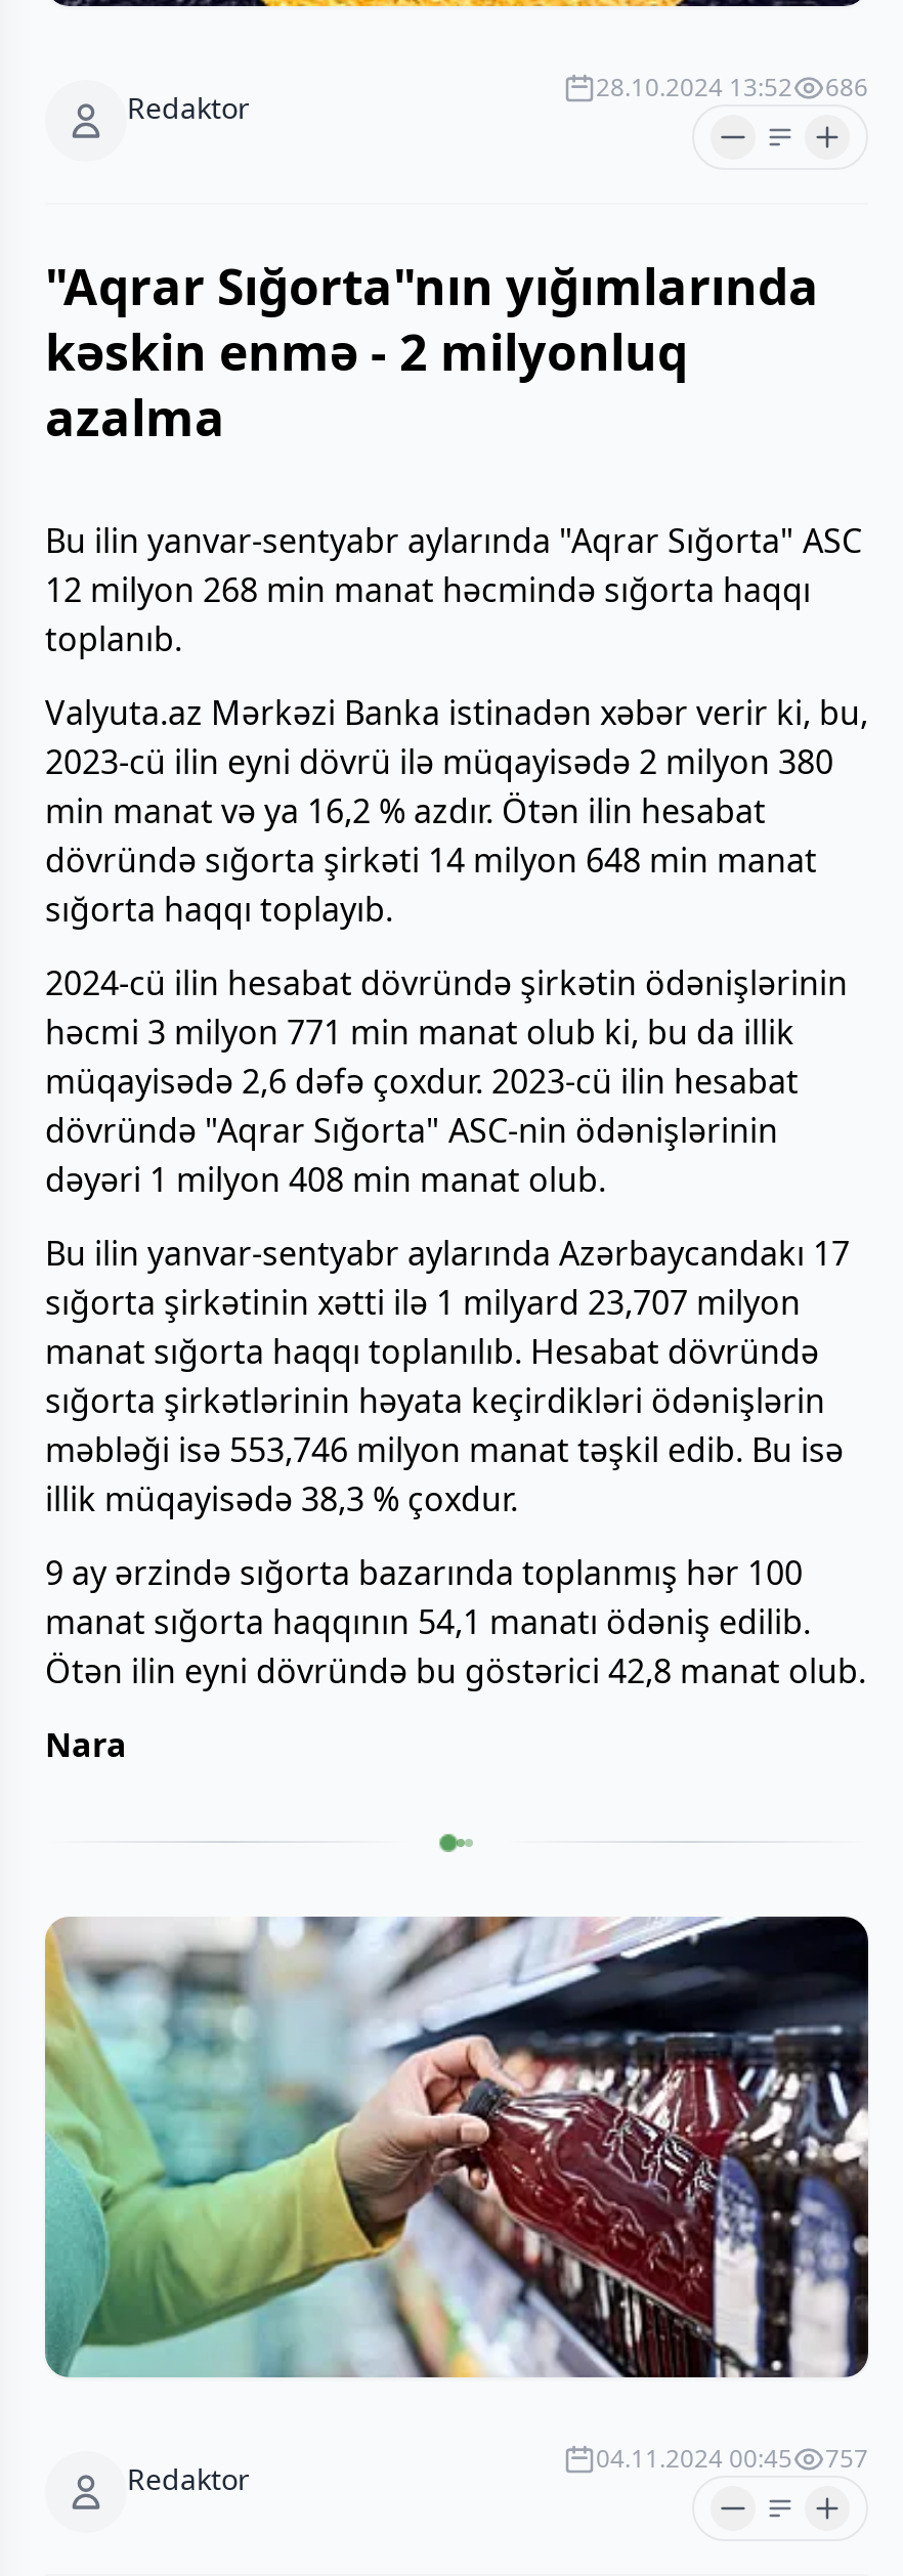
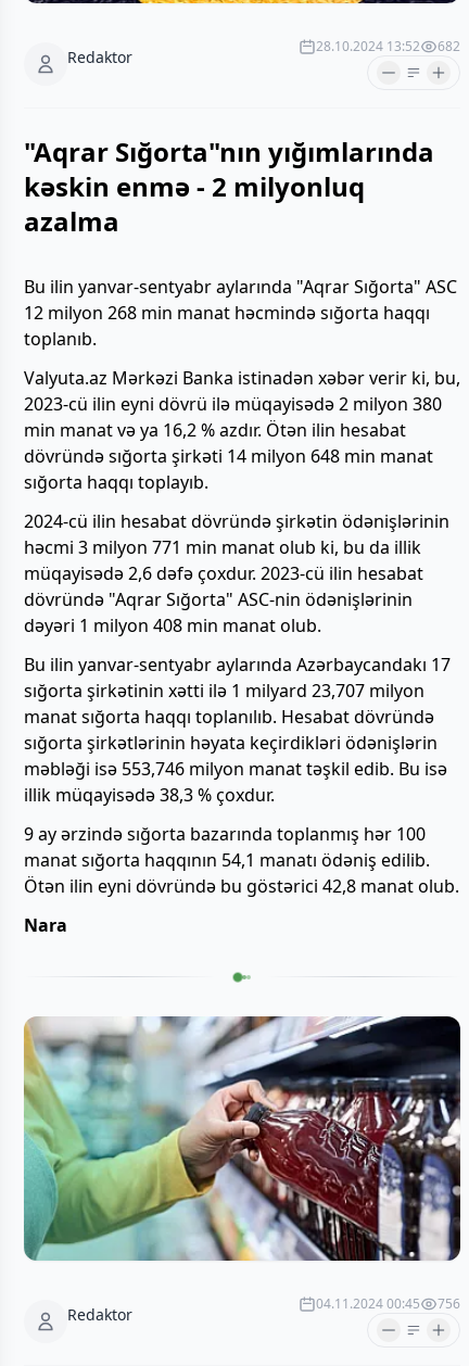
[596,69,868,104] 28.10.2024 13:52 686 -> [316,37,460,55] 28.10.2024 13:52 682
[596,2442,868,2477] 04.11.2024 00:45 757 -> [316,1295,460,1313] 04.11.2024 00:45 756

